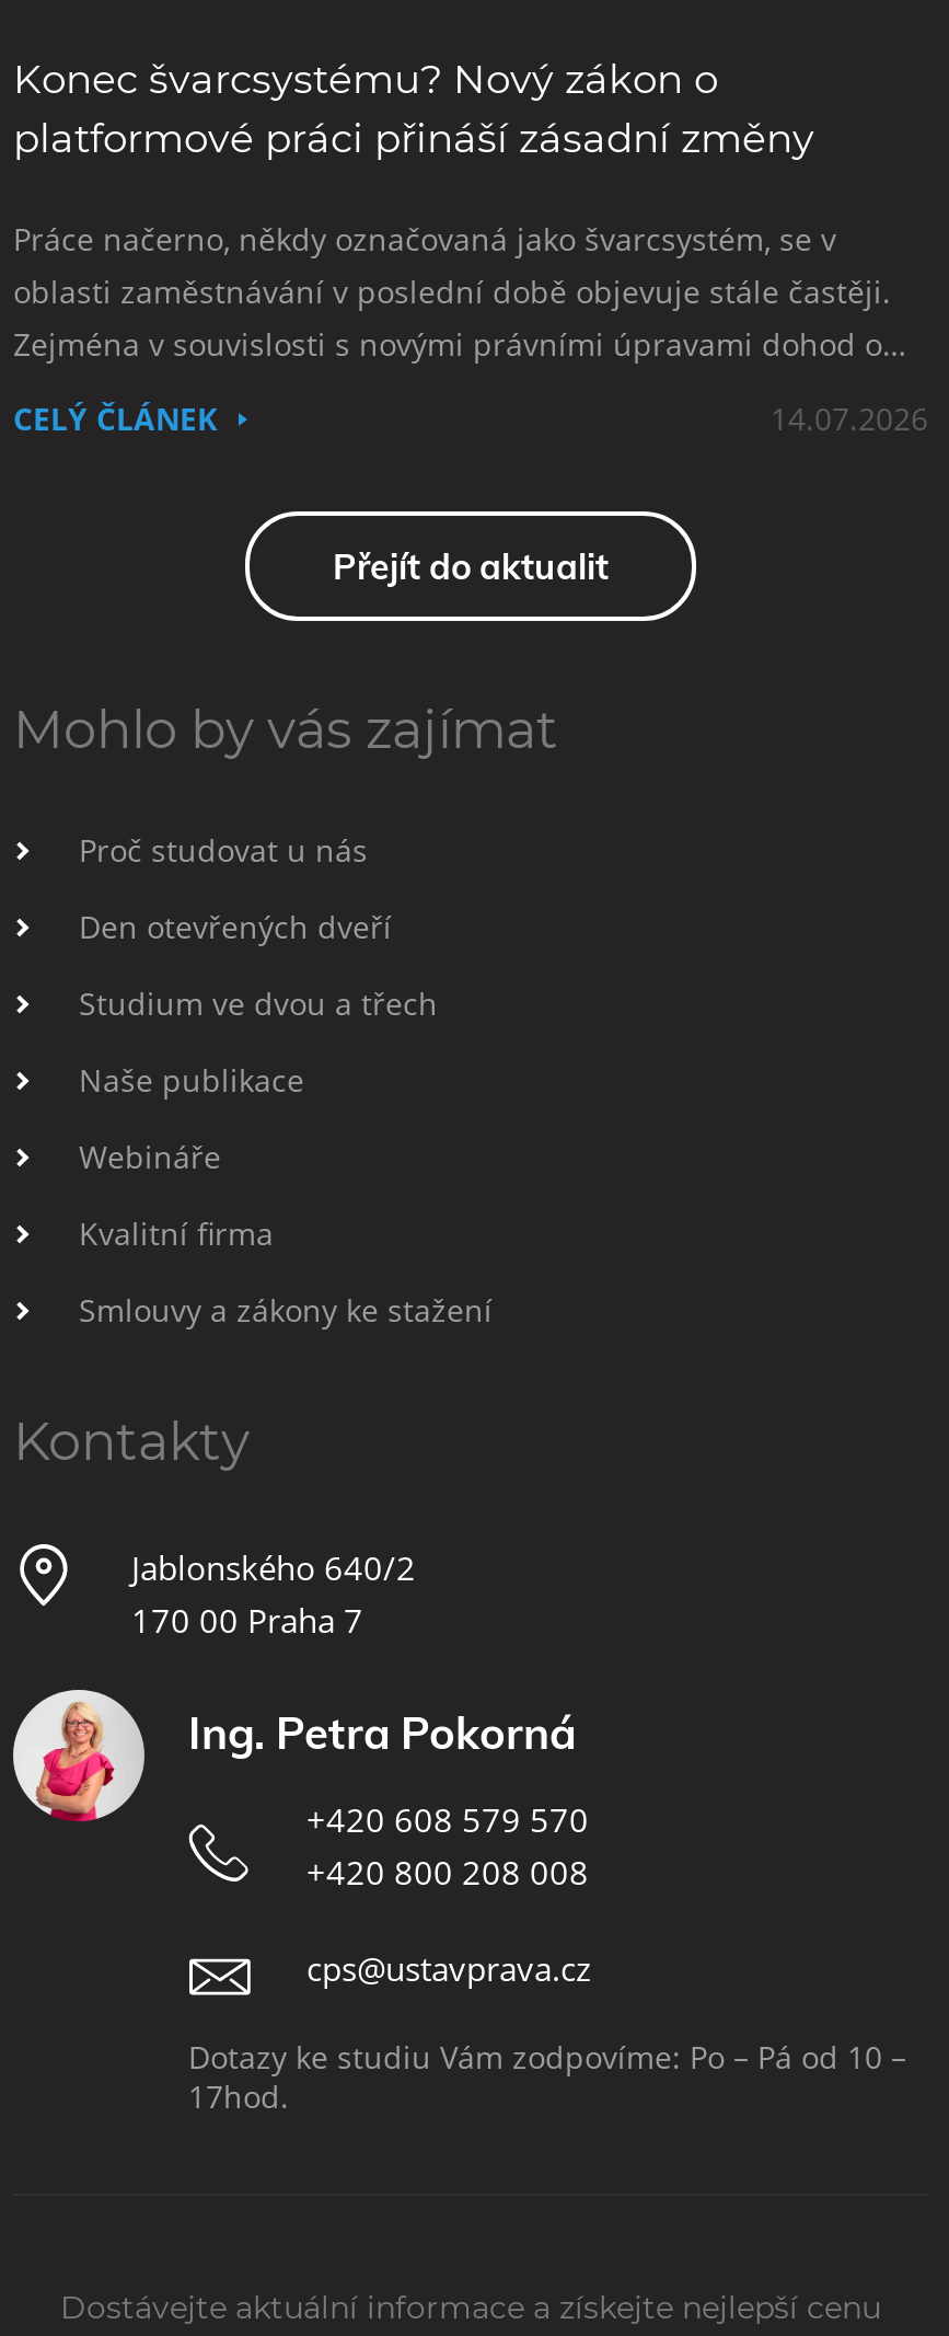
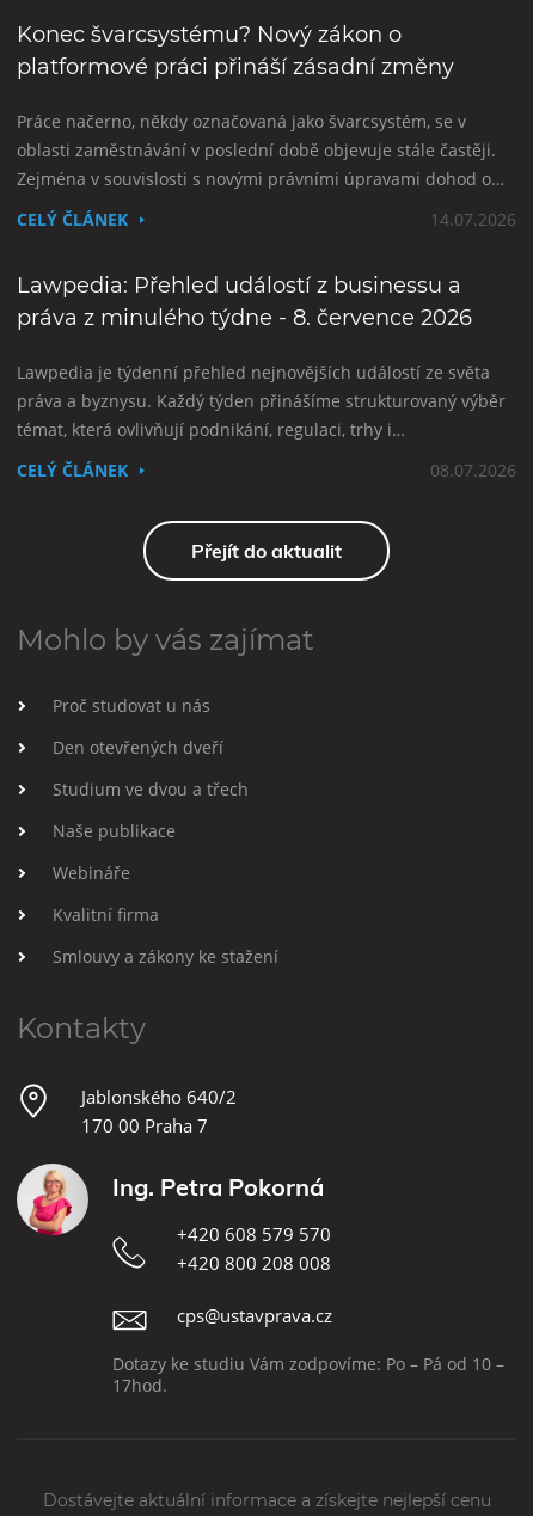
none -> [17,273,516,482] Lawpedia: Přehled událostí z businessu a | práva z minulého týdne - 8. července 2026 | Lawpedia je týdenní přehled nejnovějších událostí ze světa | práva a byznysu. Každý týden přinášíme strukturovaný výběr | témat, která ovlivňují podnikání, regulaci, trhy i… | CELÝ ČLÁNEK | 08.07.2026

